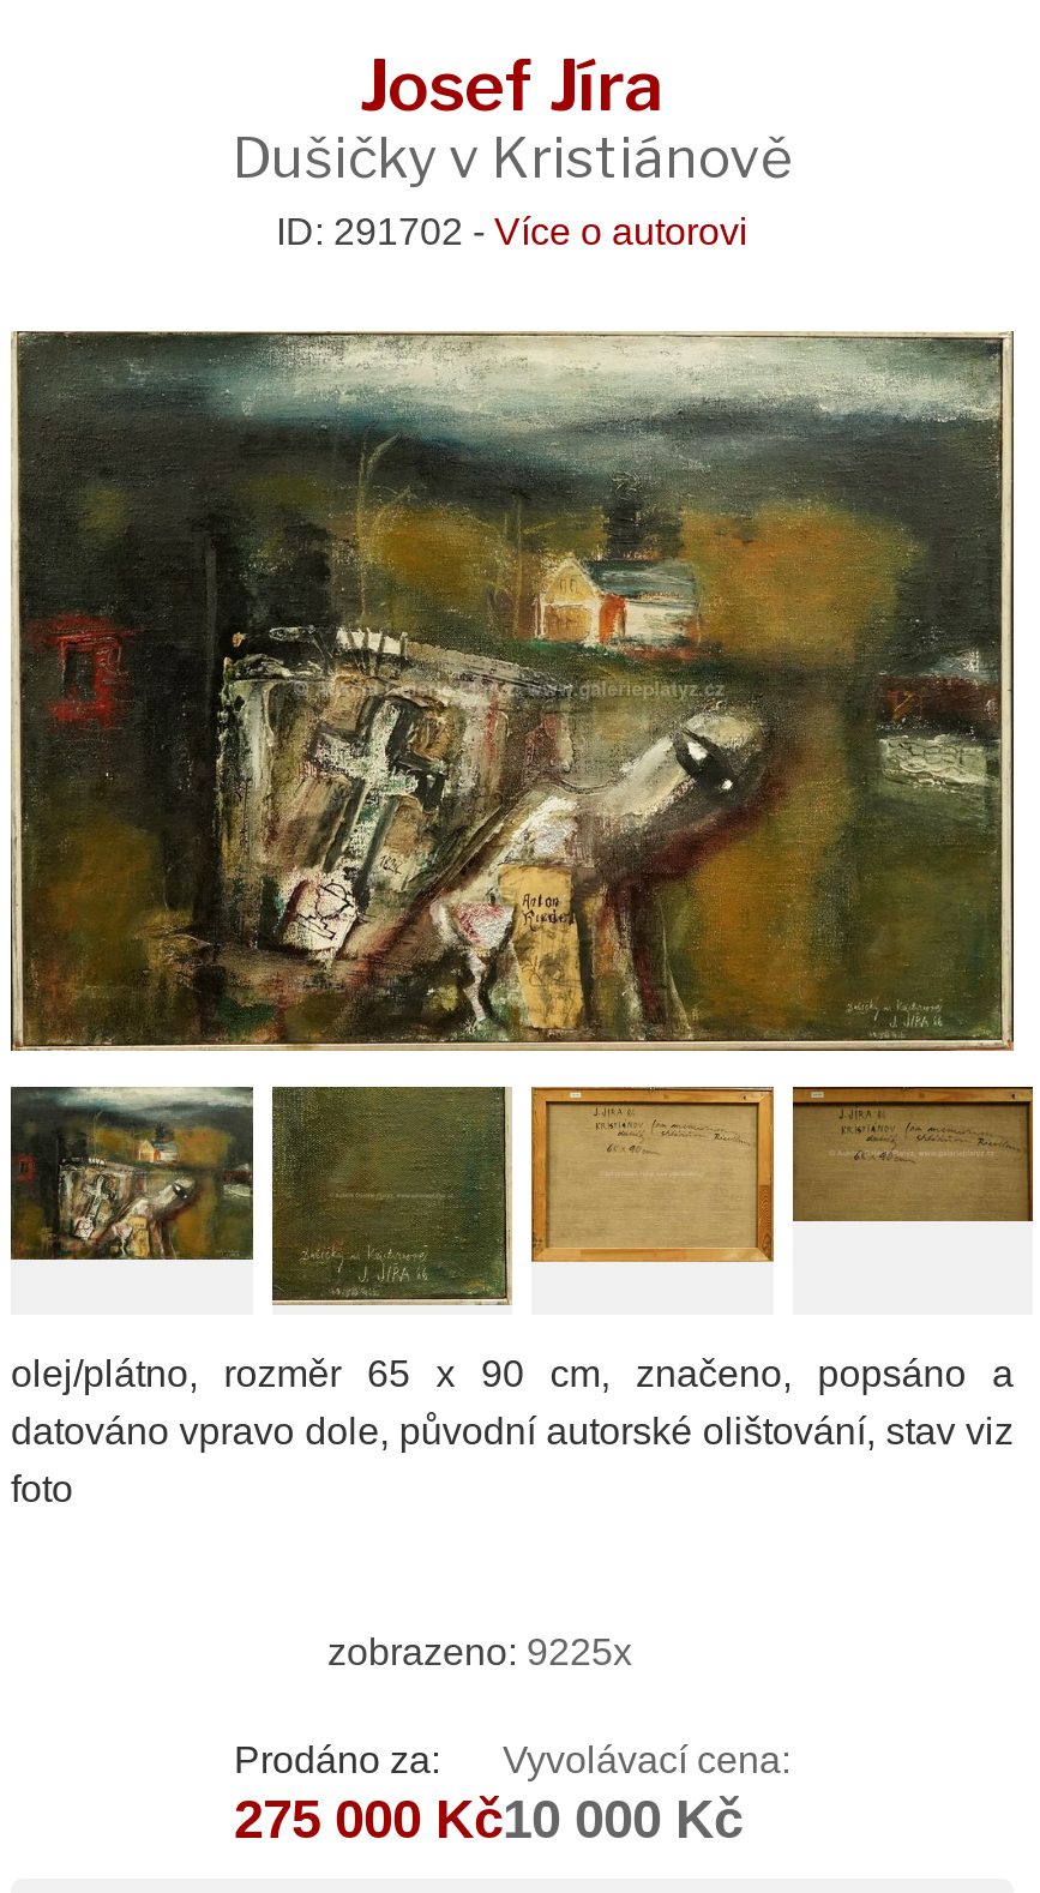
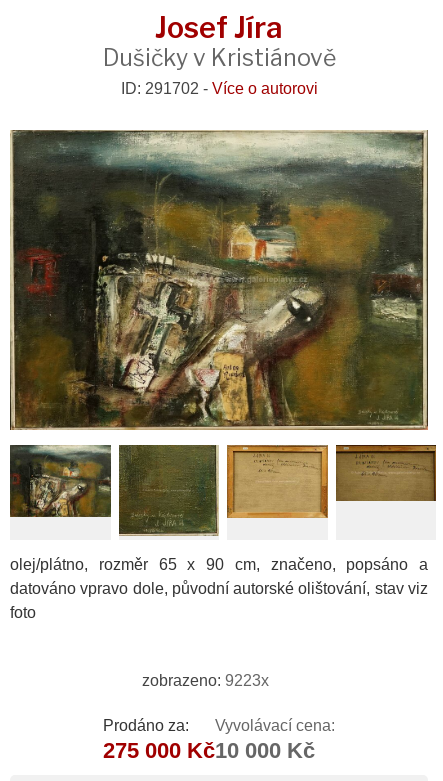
[327,1631,632,1672] zobrazeno: 9225x -> [142,672,269,689] zobrazeno: 9223x

